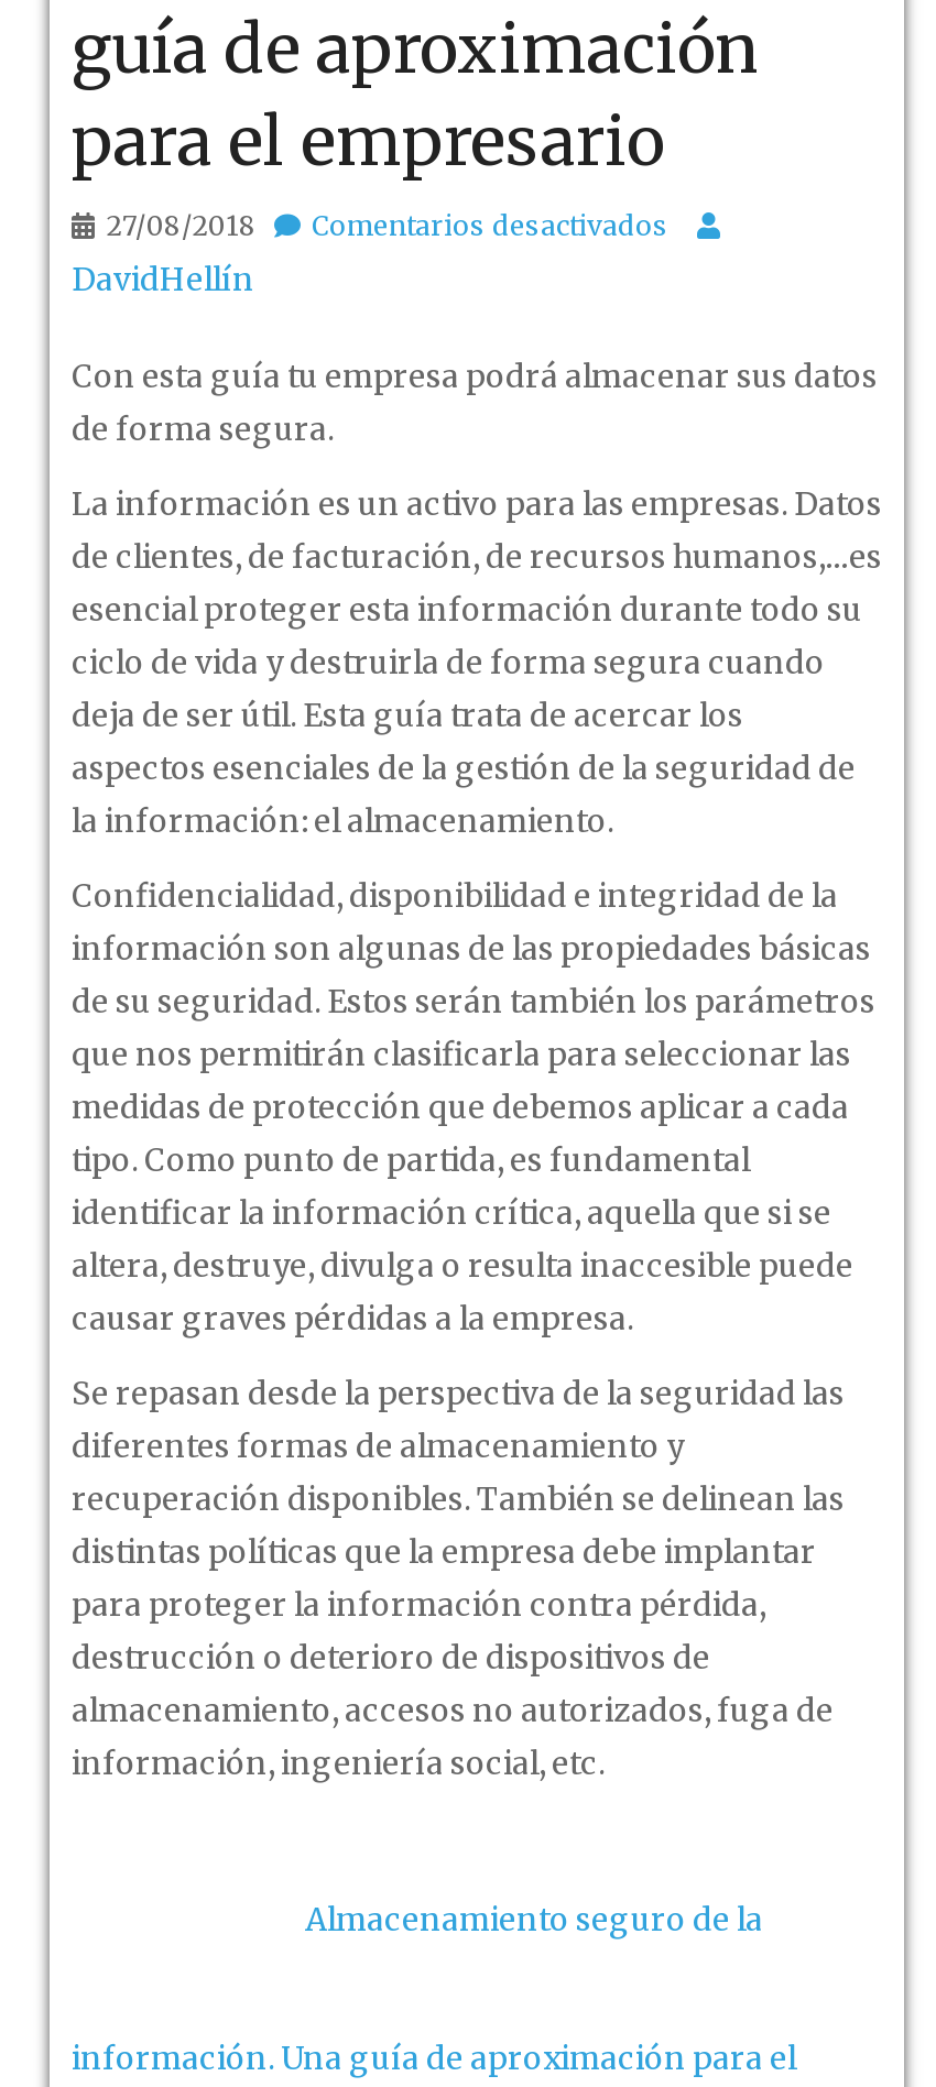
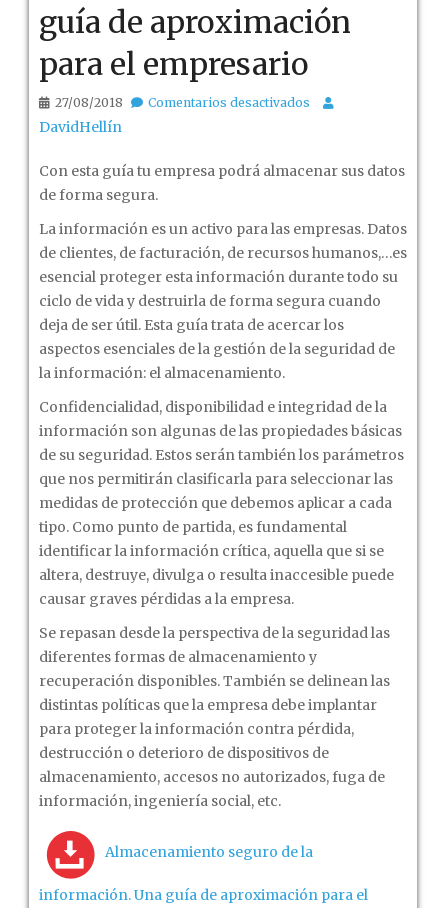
none -> [46,830,92,880] [image]

